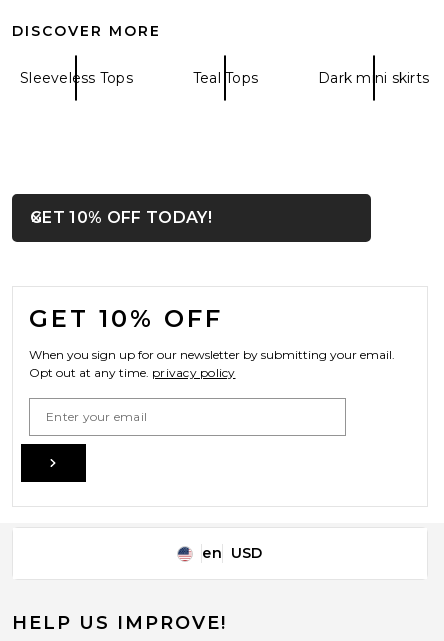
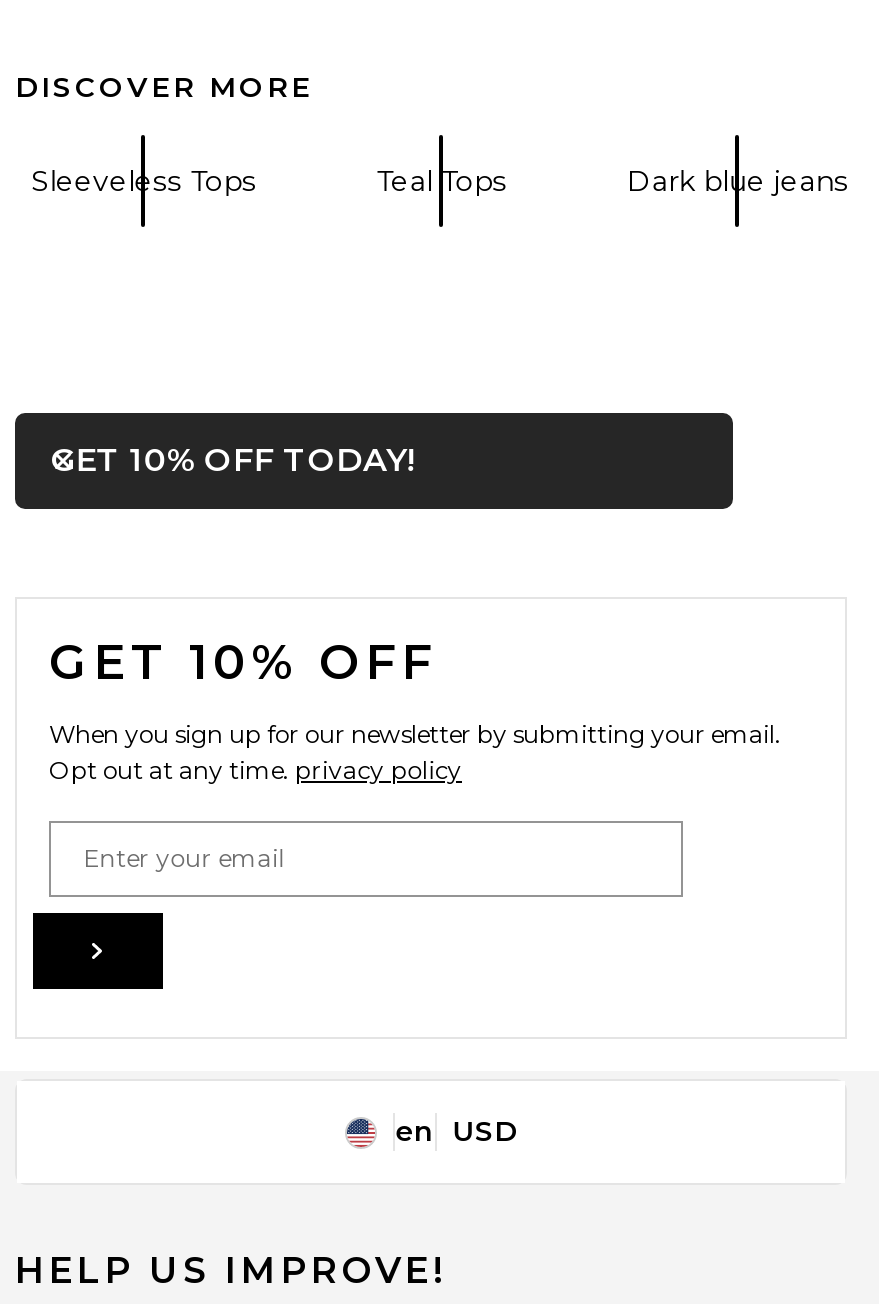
[318,69,429,87] Dark mini skirts -> [627,163,849,199] Dark blue jeans

